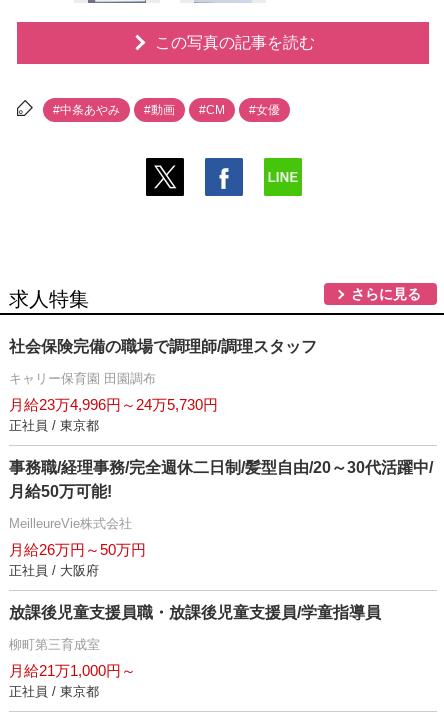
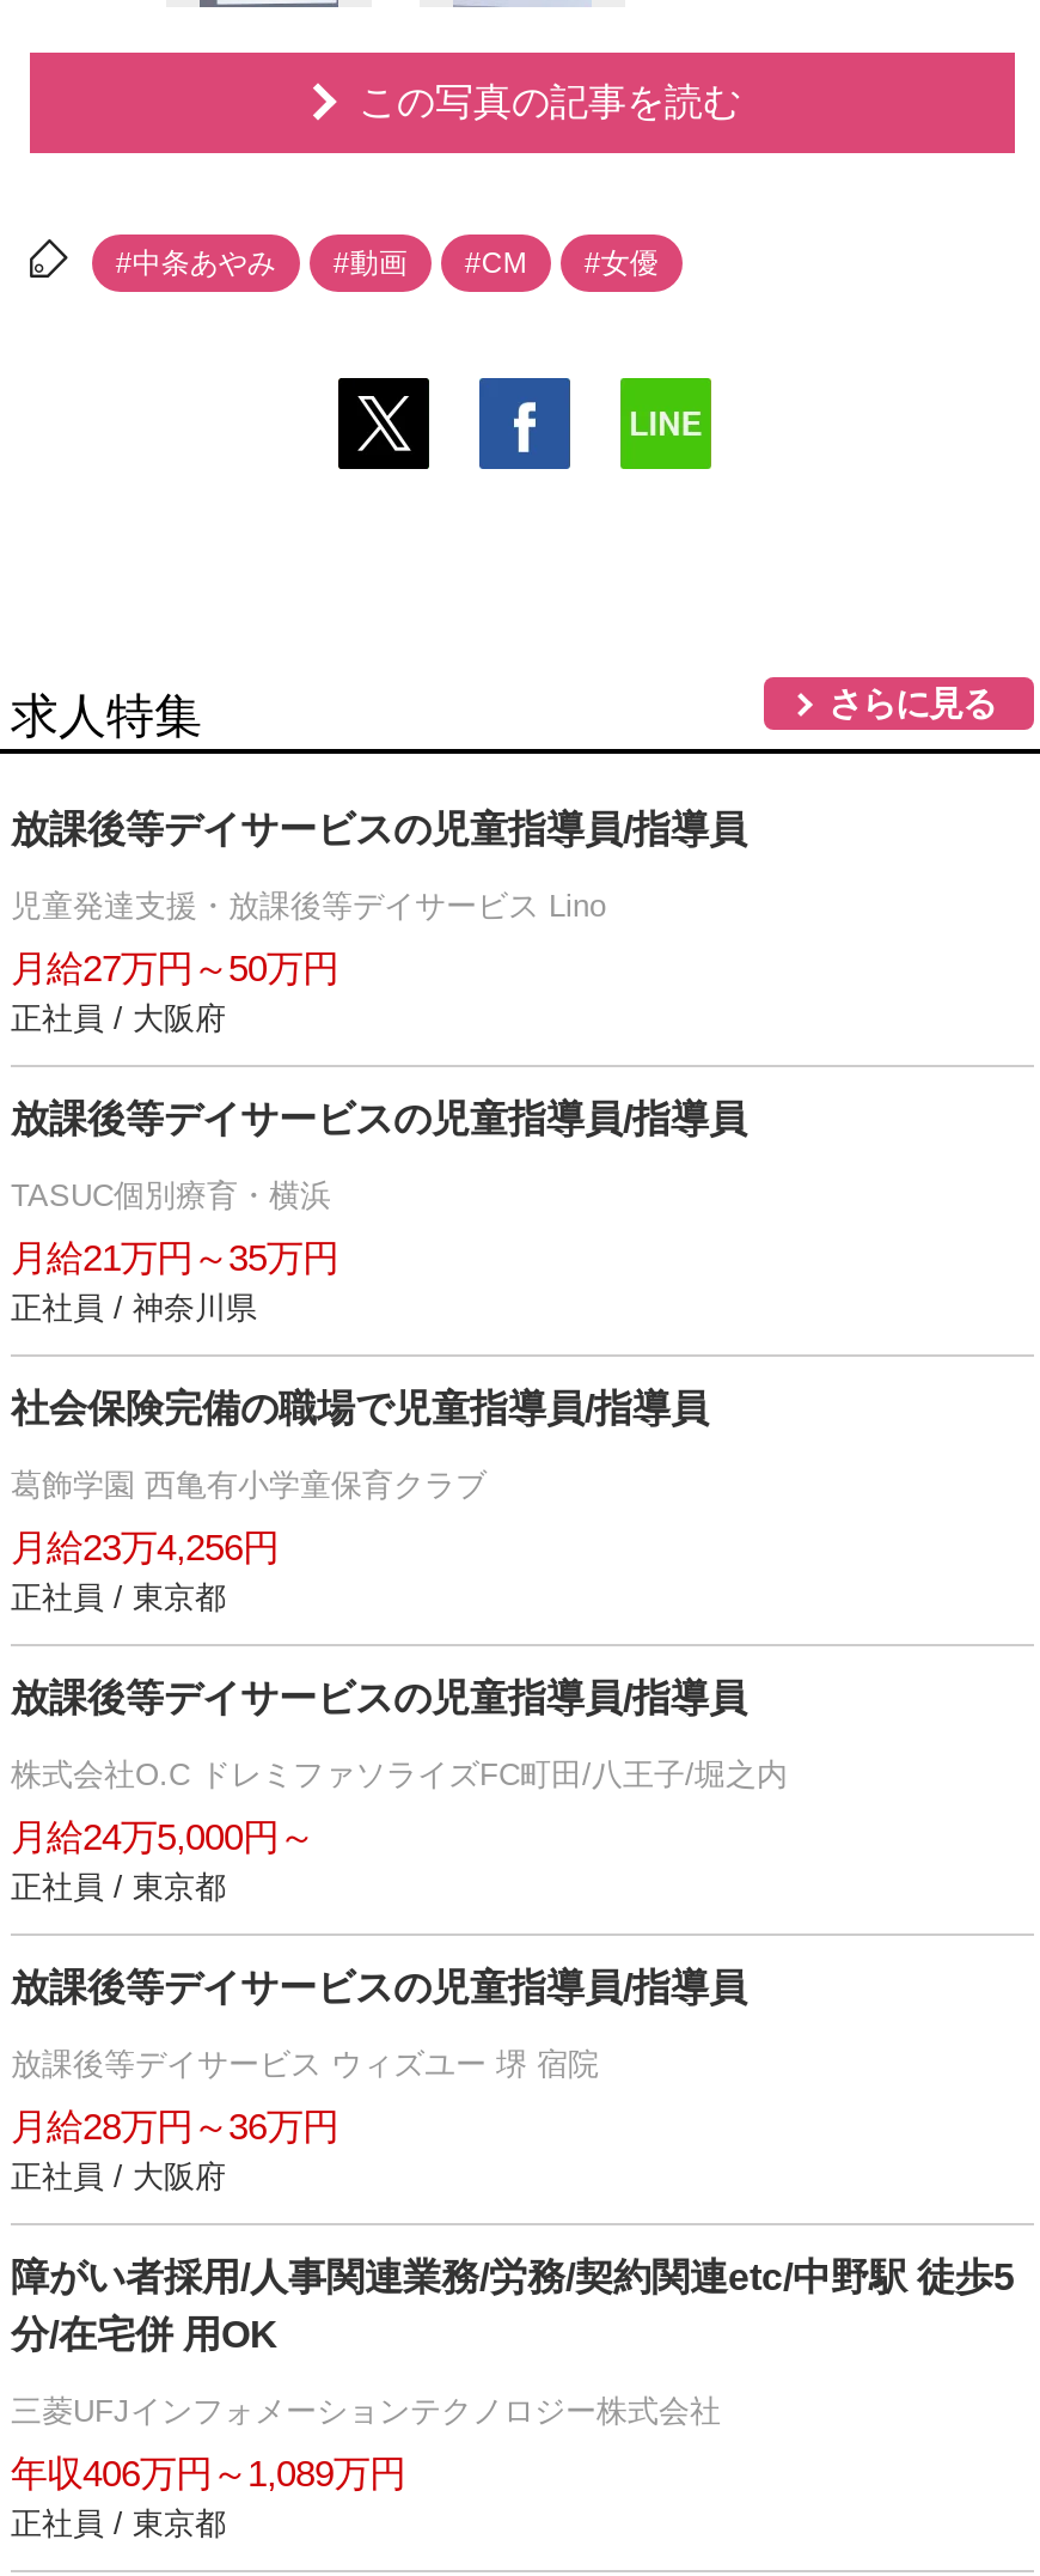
[9,338,317,413] 社会保険完備の職場で調理師/調理スタッフ | キャリー保育園 田園調布 | 月給23万4,996円～24万5,730円 -> [11,809,747,1567] 放課後等デイサービスの児童指導員/指導員 | 児童発達支援・放課後等デイサービス Lino | 月給27万円～50万円 | 正社員 / 大阪府 | 放課後等デイサービスの児童指導員/指導員 | TASUC個別療育・横浜 | 月給21万円～35万円 | 正社員 / 神奈川県 | 社会保険完備の職場で児童指導員/指導員 | 葛飾学園 西亀有小学童保育クラブ | 月給23万4,256円
[9,459,433,558] 事務職/経理事務/完全週休二日制/髪型自由/20～30代活躍中/ | 月給50万可能! | MeilleureVie株式会社 | 月給26万円～50万円 -> [11,1677,788,2146] 放課後等デイサービスの児童指導員/指導員 | 株式会社O.C ドレミファソライズFC町田/八王子/堀之内 | 月給24万5,000円～ | 正社員 / 東京都 | 放課後等デイサービスの児童指導員/指導員 | 放課後等デイサービス ウィズユー 堺 宿院 | 月給28万円～36万円
[9,604,381,621] 放課後児童支援員職・放課後児童支援員/学童指導員 -> [11,2257,1015,2355] 障がい者採用/人事関連業務/労務/契約関連etc/中野駅 徒歩5 | 分/在宅併 用OK
[9,637,100,652] 柳町第三育成室 -> [11,2393,721,2429] 三菱UFJインフォメーションテクノロジー株式会社
[9,662,136,679] 月給21万1,000円～ -> [11,2453,405,2493] 年収406万円～1,089万円

